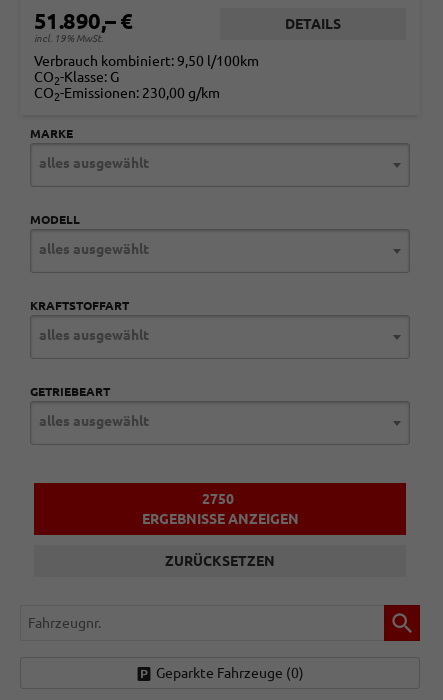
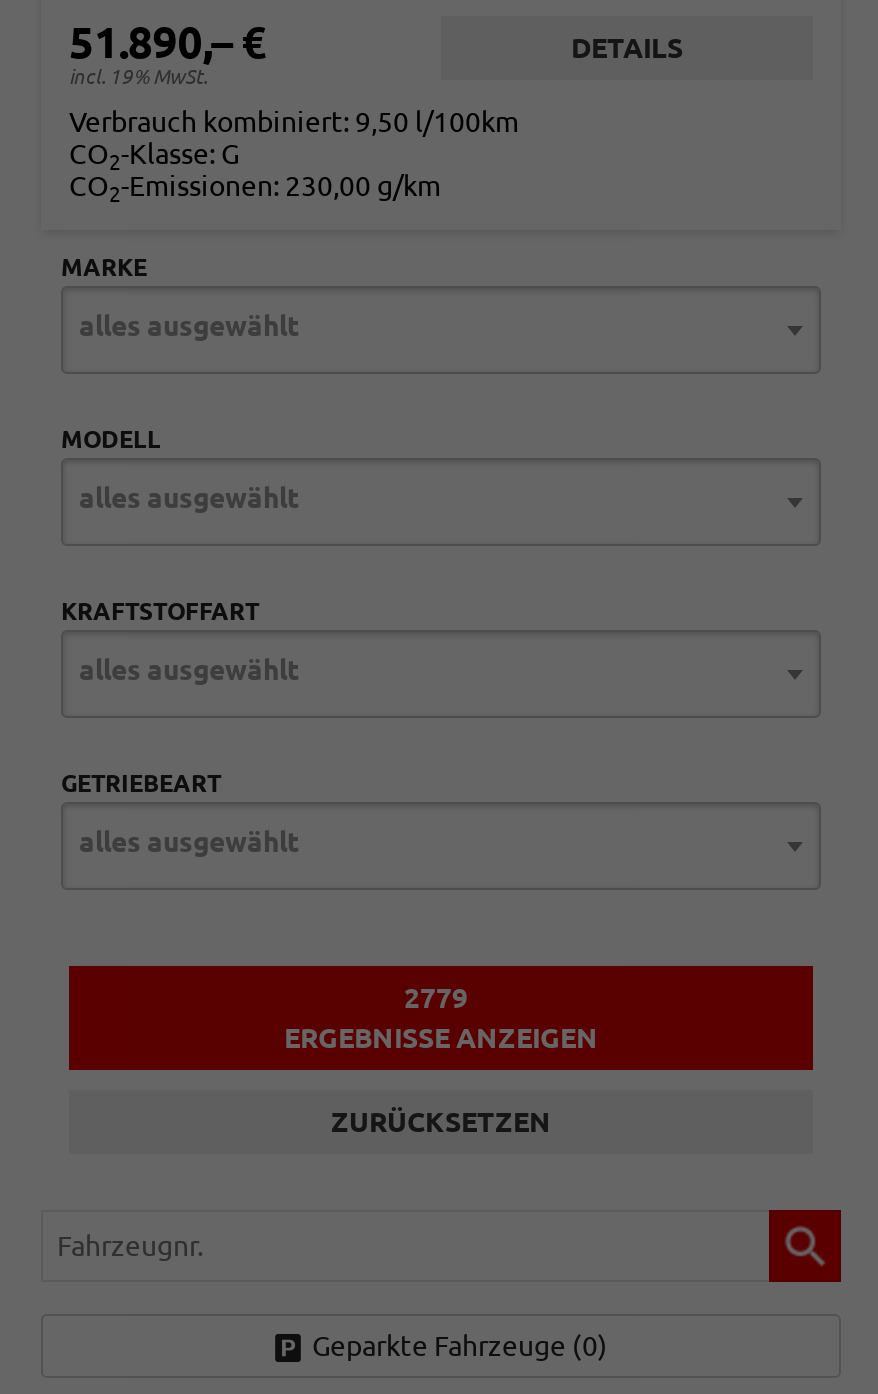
[201,491,233,507] 2750 -> [404,982,468,1014] 2779

